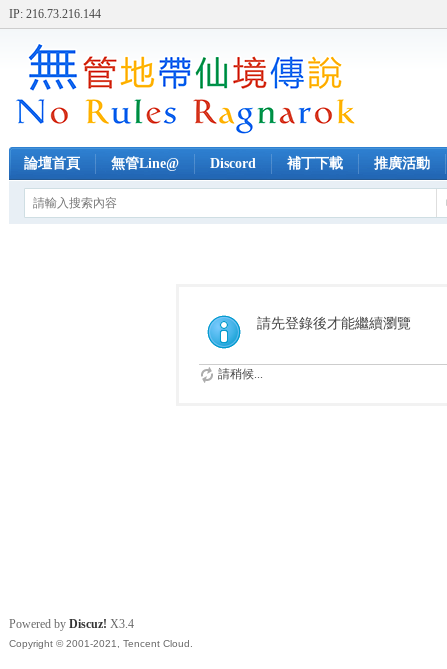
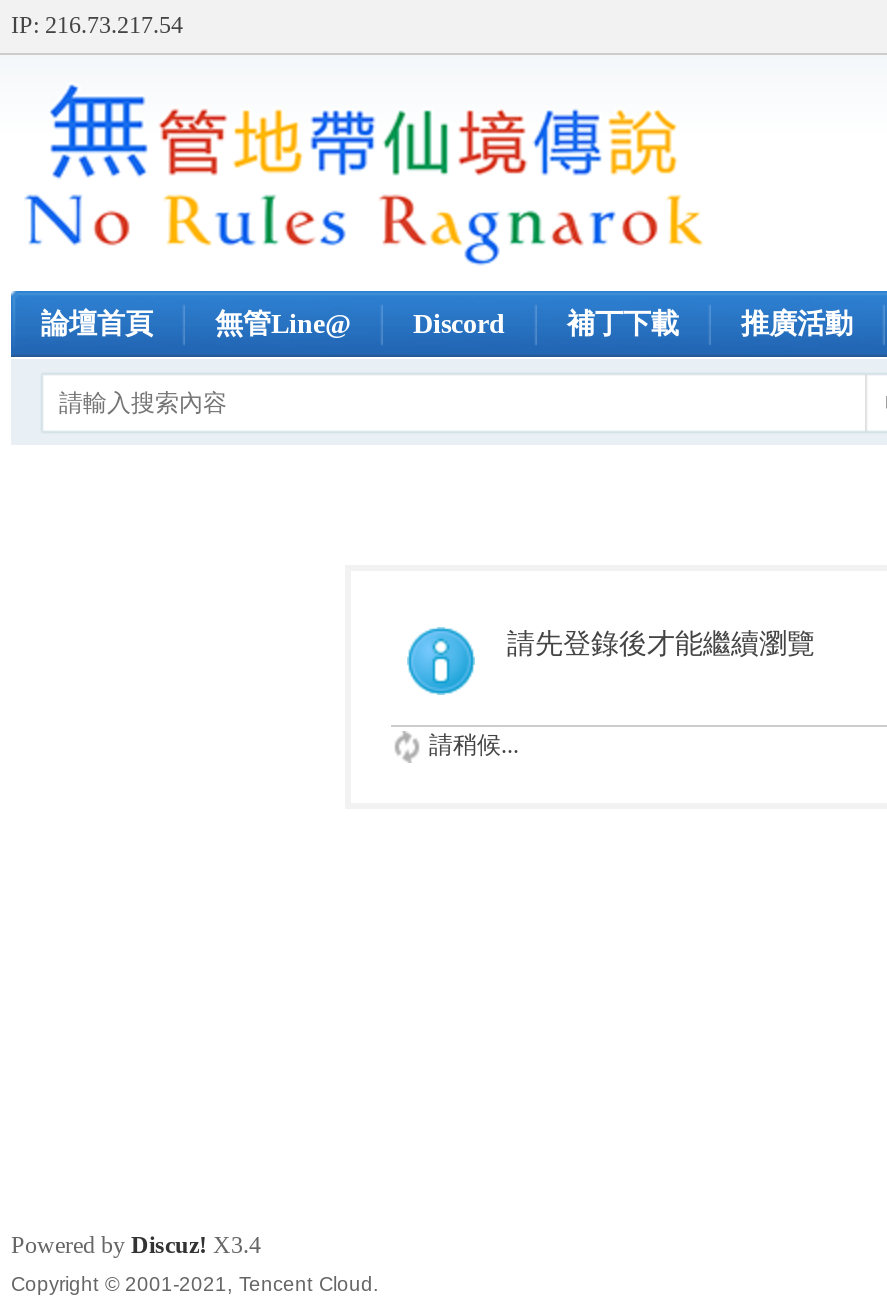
[9,7,101,21] IP: 216.73.216.144 -> [11,11,183,39] IP: 216.73.217.54

